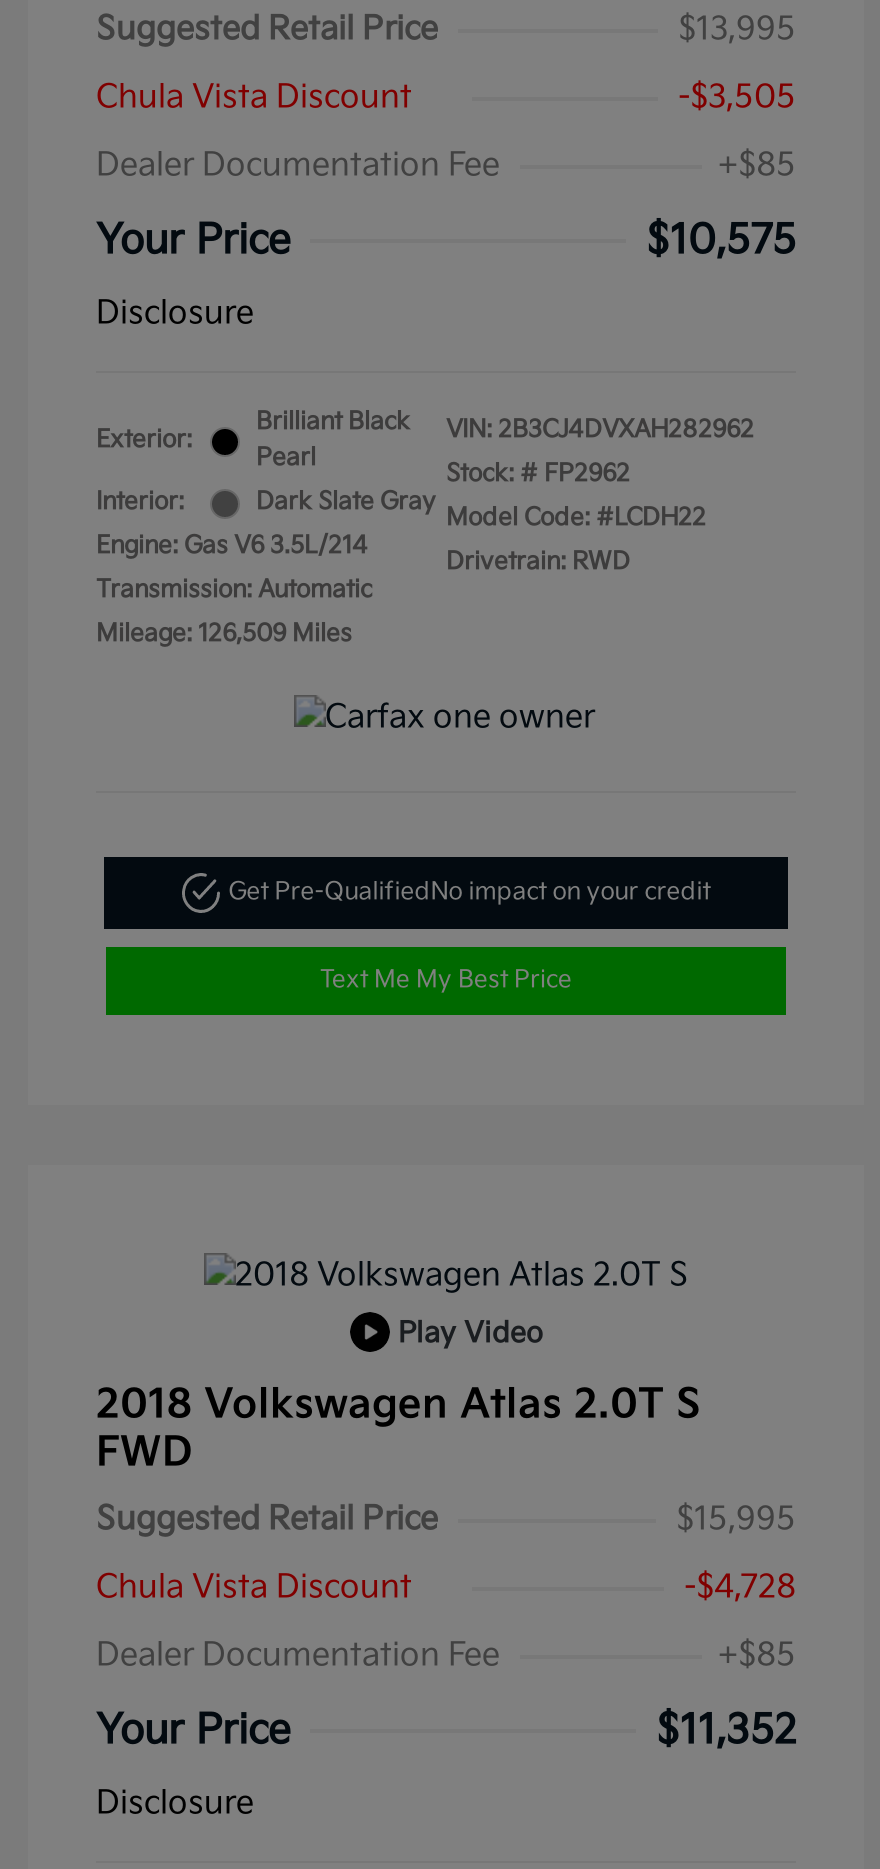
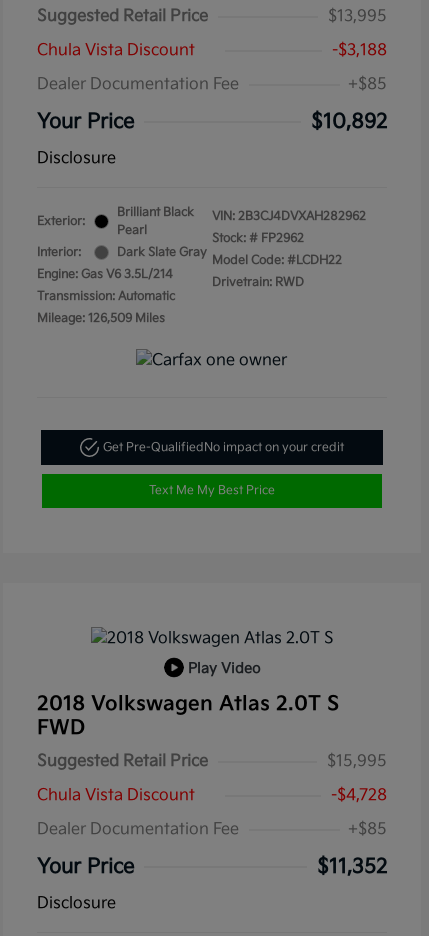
[678,79,796,117] -$3,505 -> [332,41,387,60] -$3,188
[646,217,796,265] $10,575 -> [311,110,387,134] $10,892

